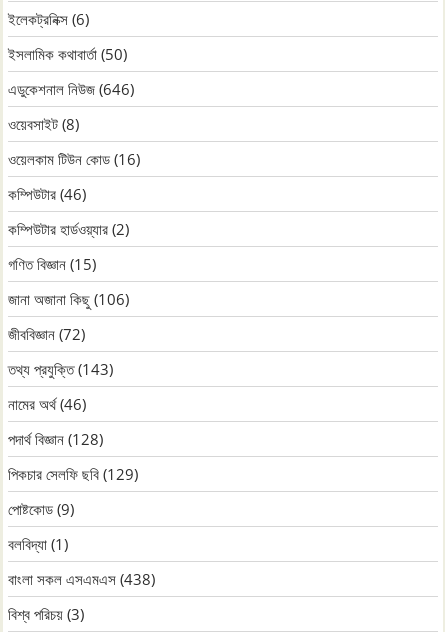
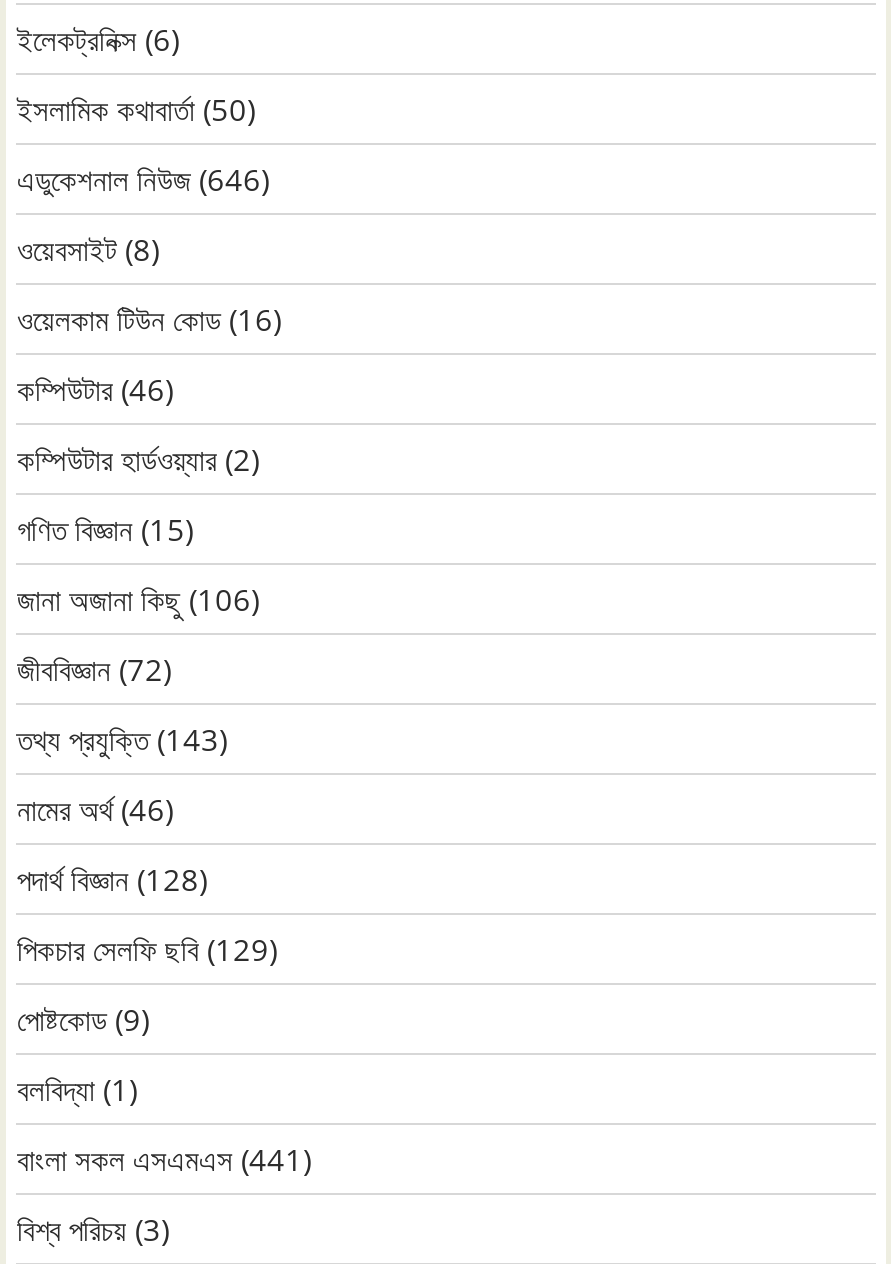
[8,569,155,589] বাংলা সকল এসএমএস (438) -> [17,1138,311,1178] বাংলা সকল এসএমএস (441)

